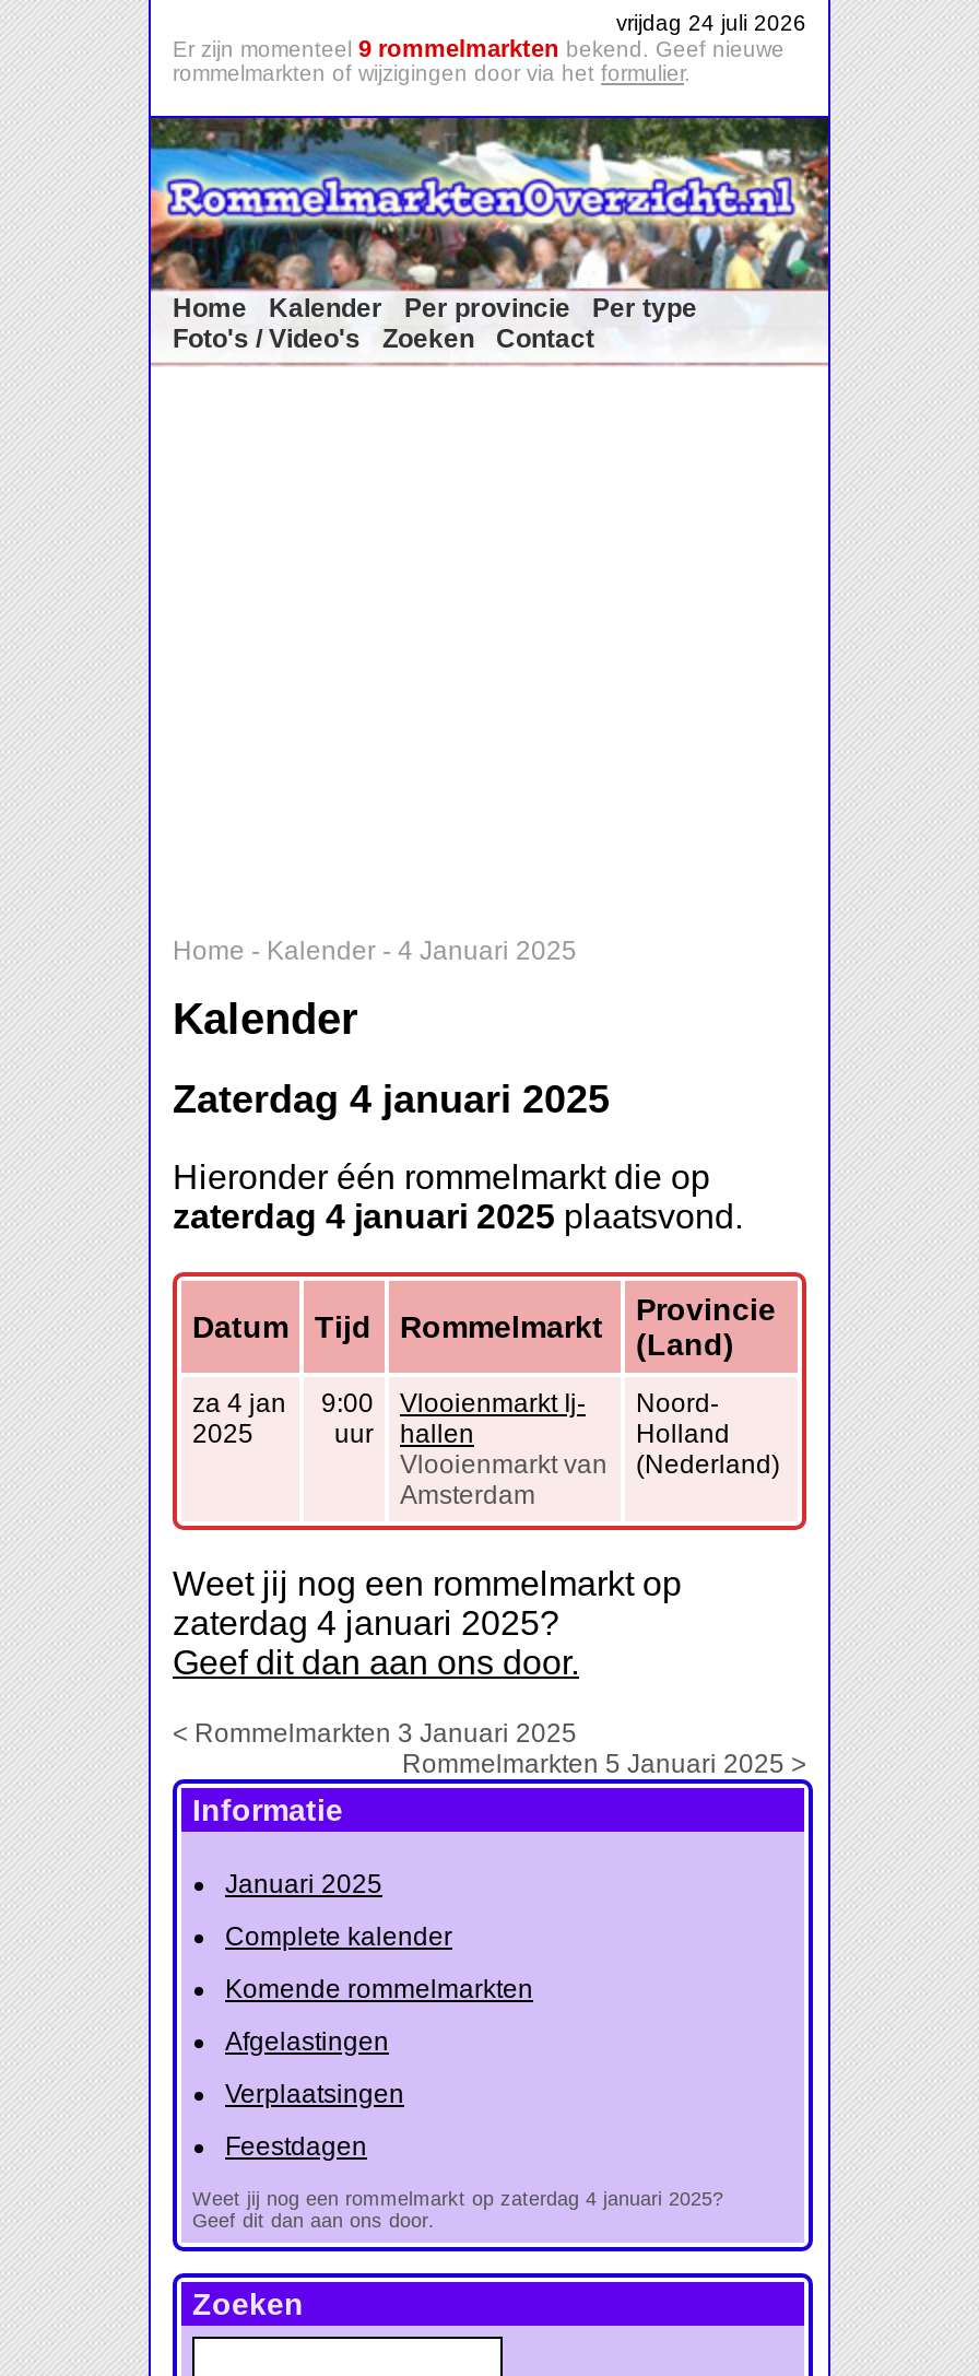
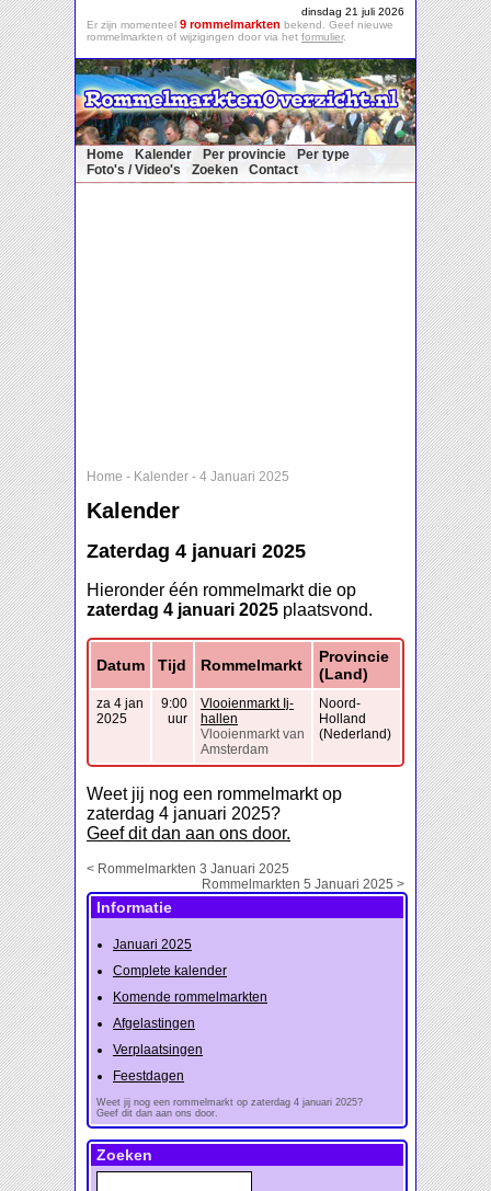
[616,11,806,35] vrijdag 24 juli 2026 -> [301,5,404,18] dinsdag 21 juli 2026

